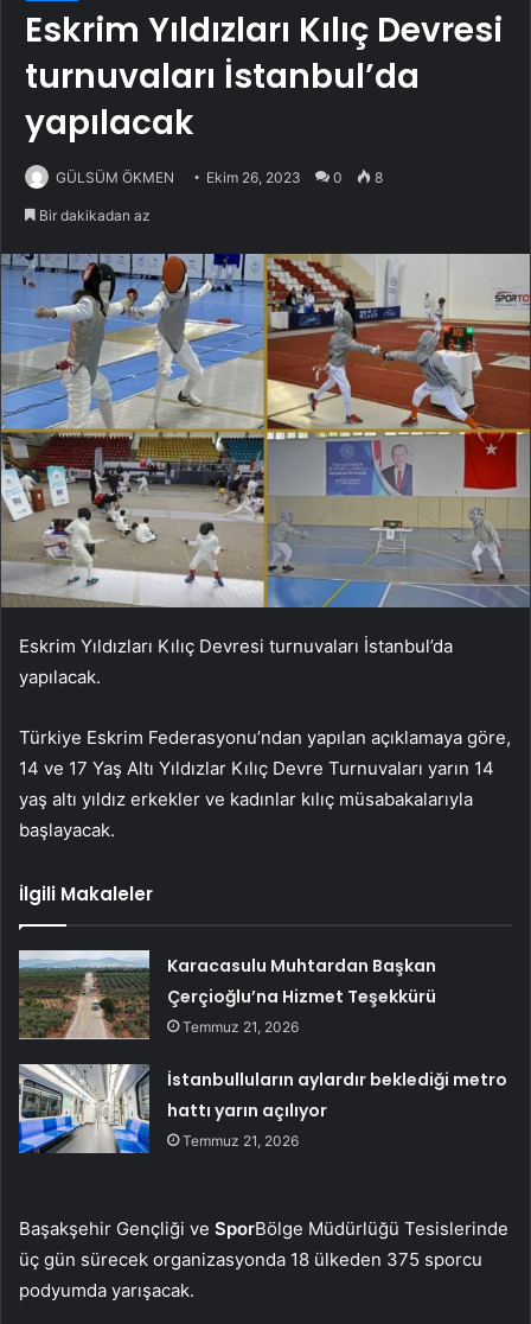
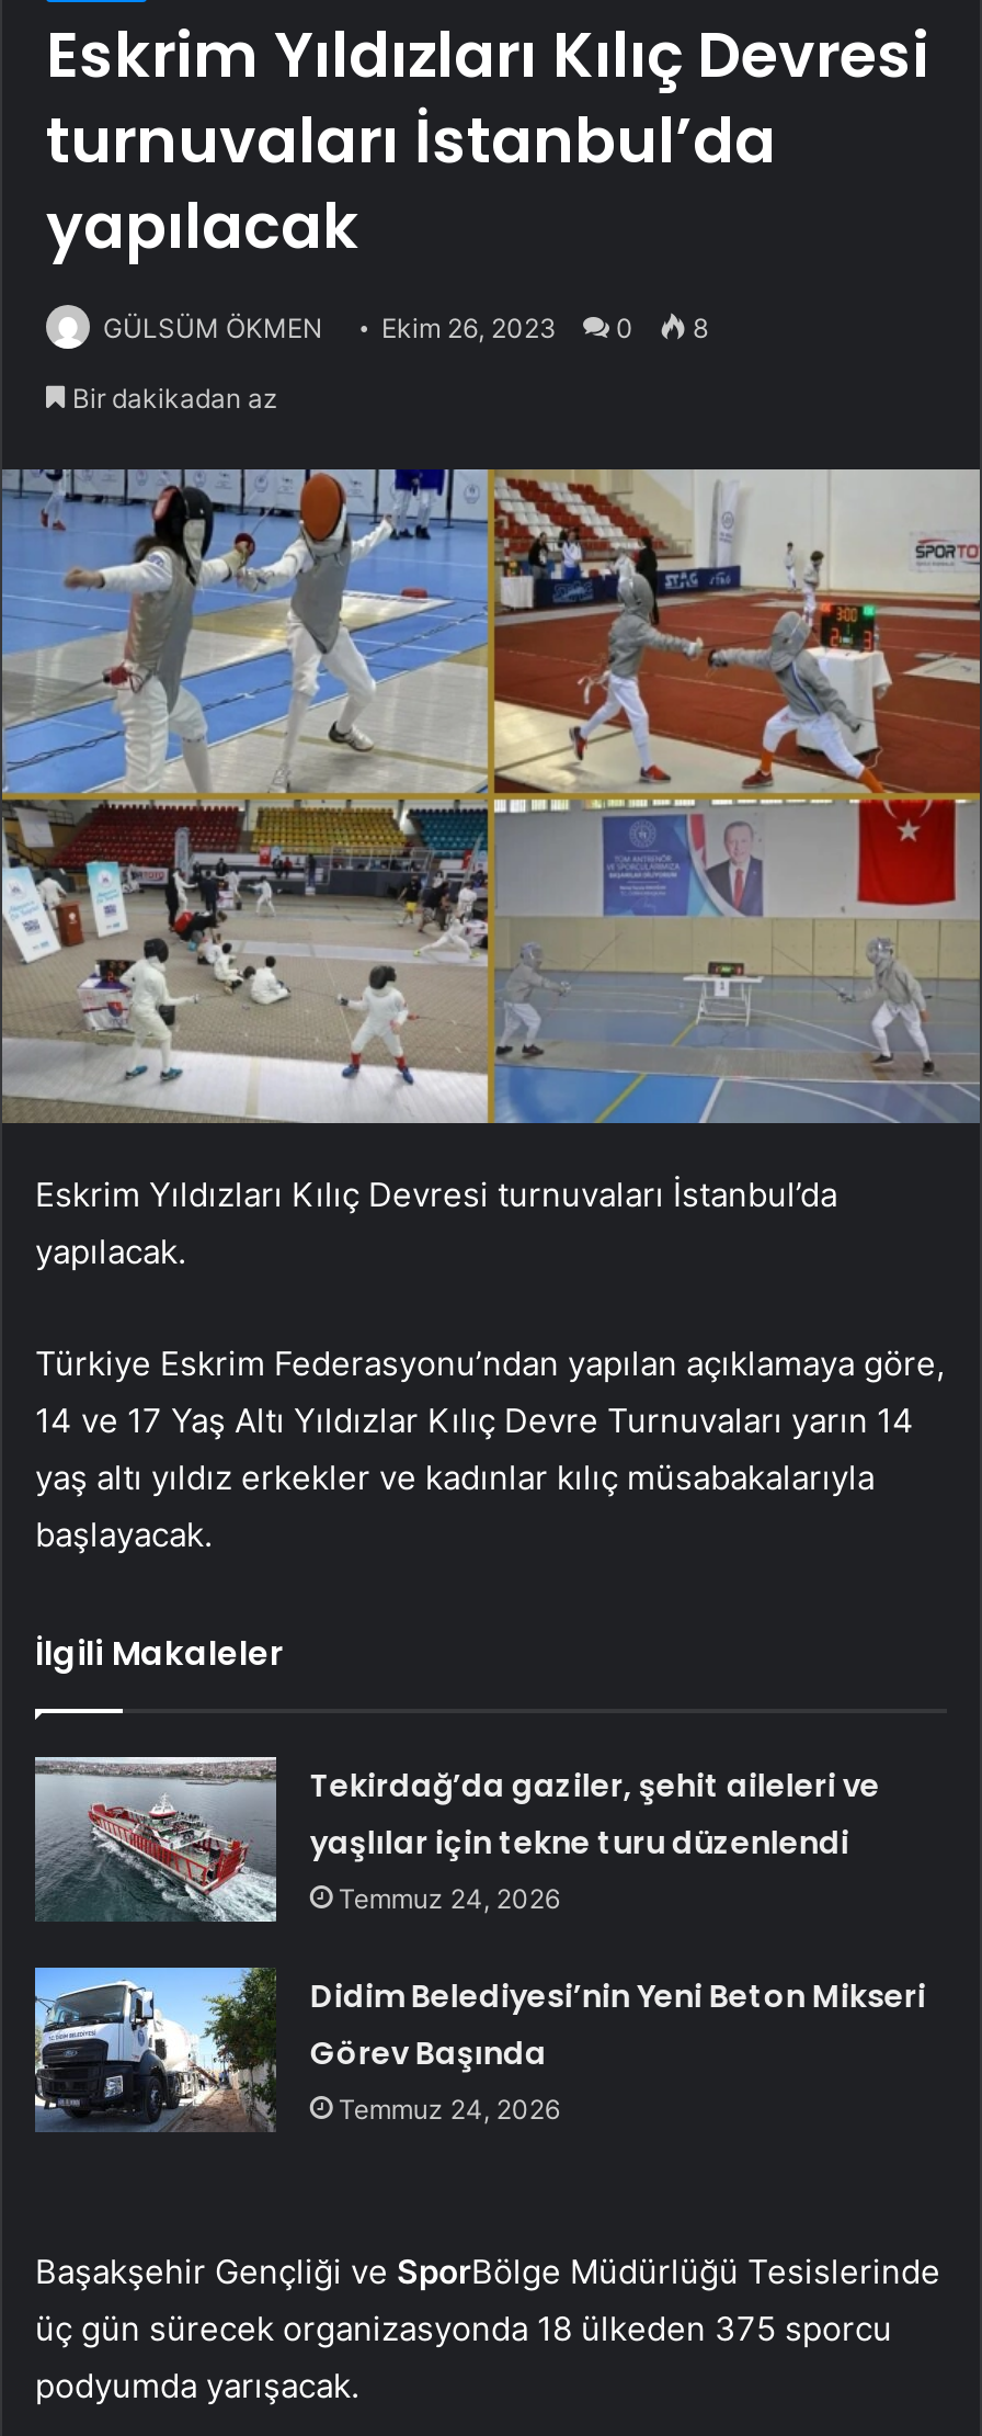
[19,951,437,1040] [image] | Karacasulu Muhtardan Başkan | Çerçioğlu’na Hizmet Teşekkürü | Temmuz 21, 2026 -> [33,1759,880,1922] [image] | Tekirdağ’da gaziler, şehit aileleri ve | yaşlılar için tekne turu düzenlendi | Temmuz 24, 2026
[18,1063,508,1154] [image] | İstanbulluların aylardır beklediği metro | hattı yarın açılıyor | Temmuz 21, 2026 -> [33,1965,926,2132] [image] | Didim Belediyesi’nin Yeni Beton Mikseri | Görev Başında | Temmuz 24, 2026

